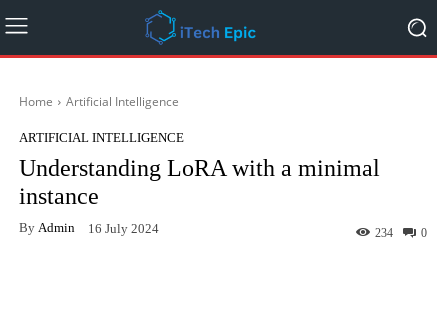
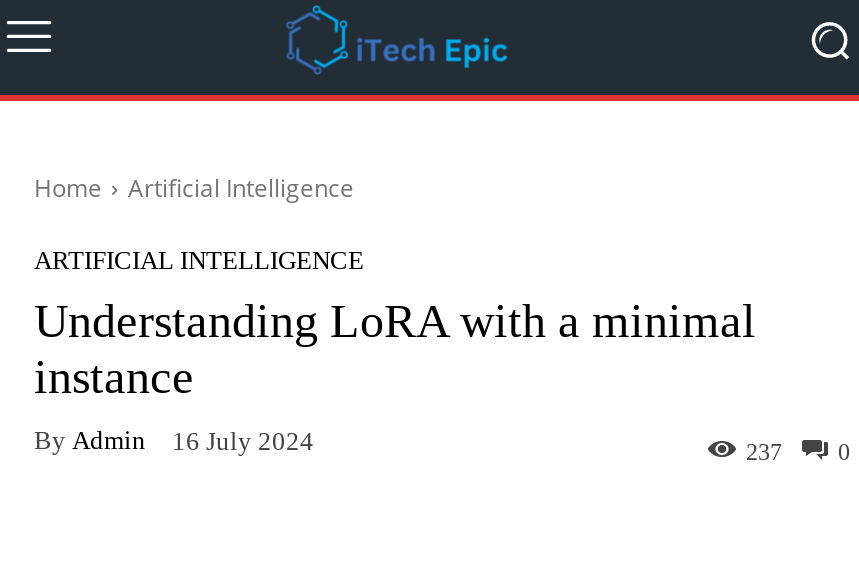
[375,226,427,240] 234 0 -> [746,437,850,465] 237 0

